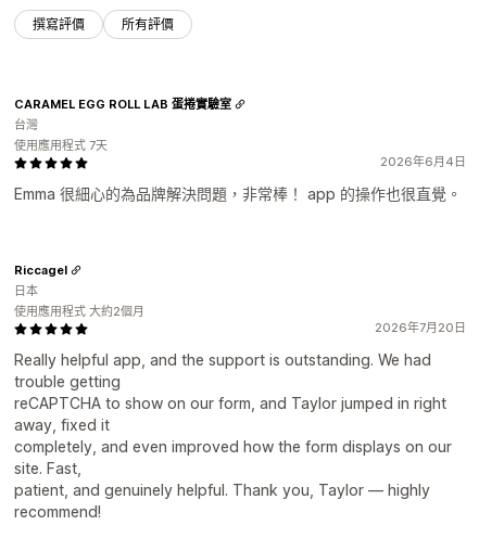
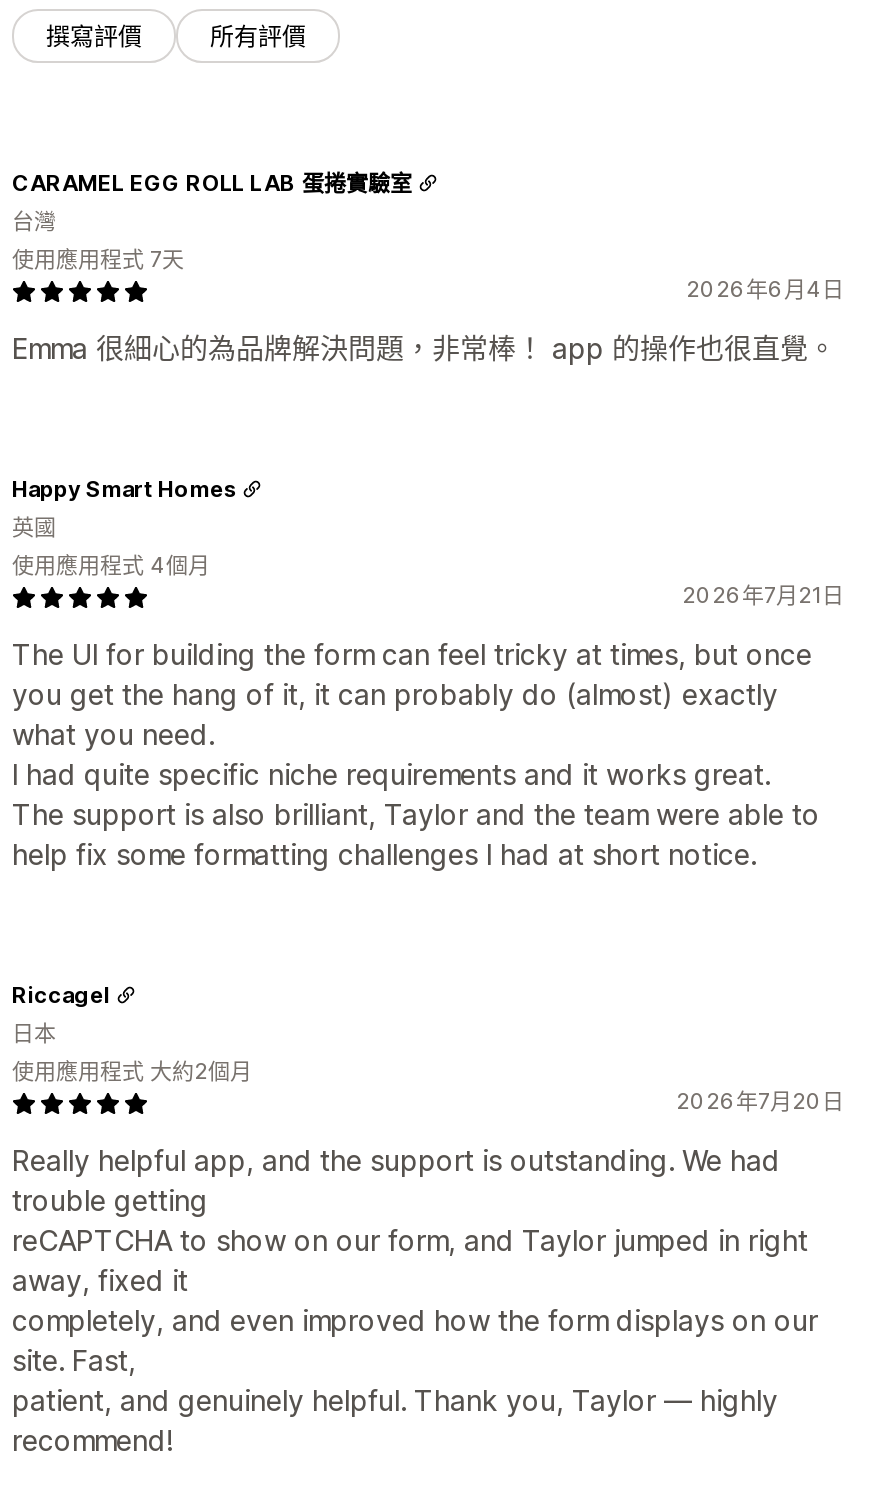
none -> [12,582,844,872] 2026年7月21日 | The UI for building the form can feel tricky at times, but once | you get the hang of it, it can probably do (almost) exactly | what you need. | I had quite specific niche requirements and it works great. | The support is also brilliant, Taylor and the team were able to | help fix some formatting challenges I had at short notice.
none -> [12,475,236,580] Happy Smart Homes | 英國 | 使用應用程式 4個月

